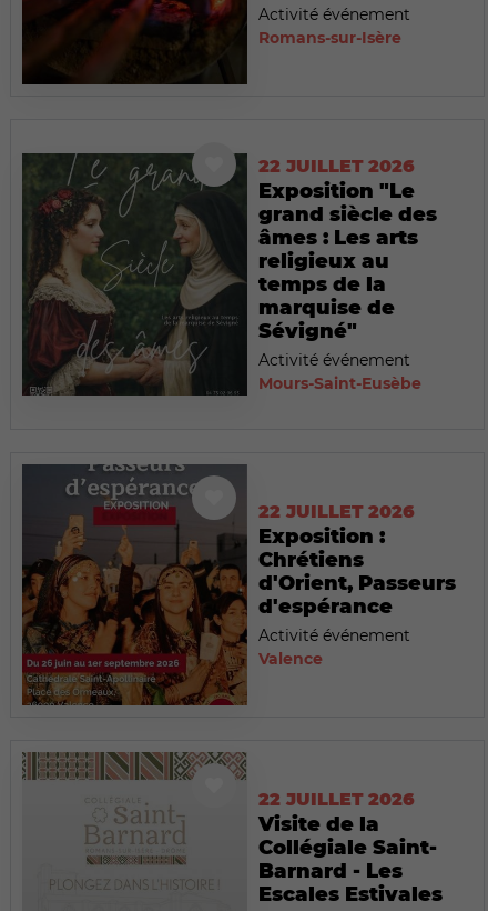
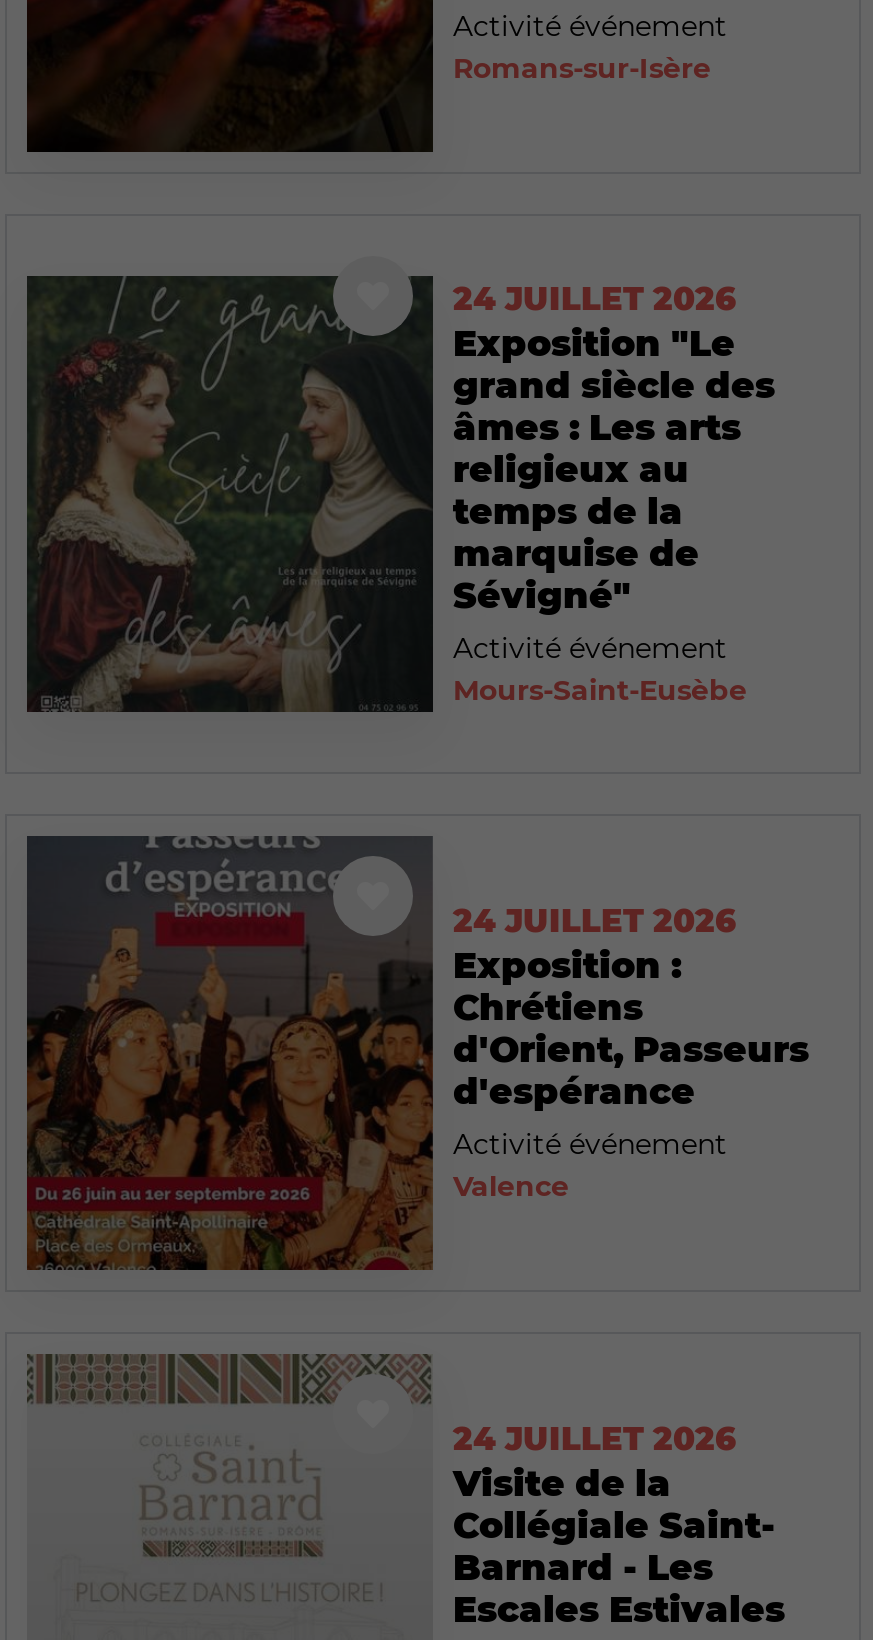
[258,156,415,177] 22 JUILLET 2026 -> [453,280,737,318] 24 JUILLET 2026
[258,501,415,522] 22 JUILLET 2026 -> [453,902,737,940] 24 JUILLET 2026
[258,789,415,810] 22 JUILLET 2026 -> [453,1421,737,1459] 24 JUILLET 2026

